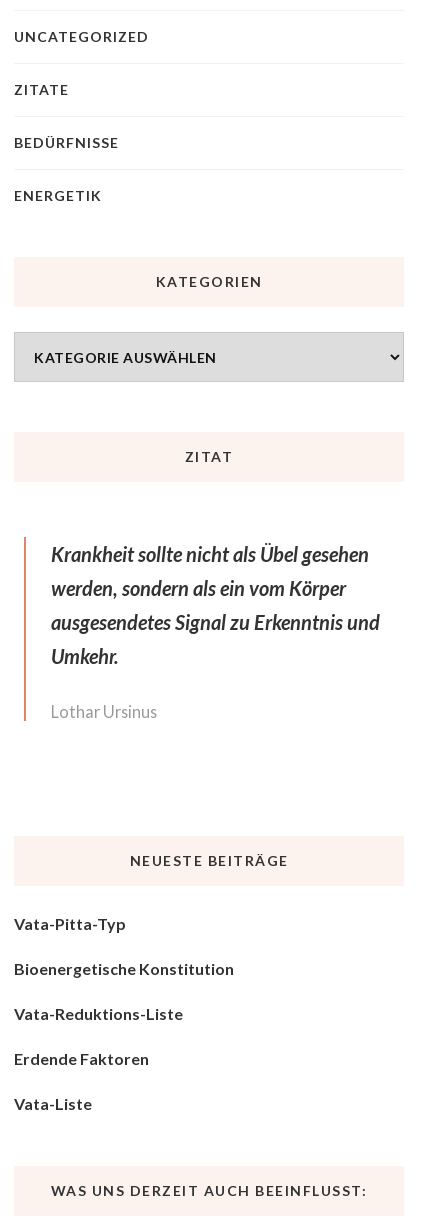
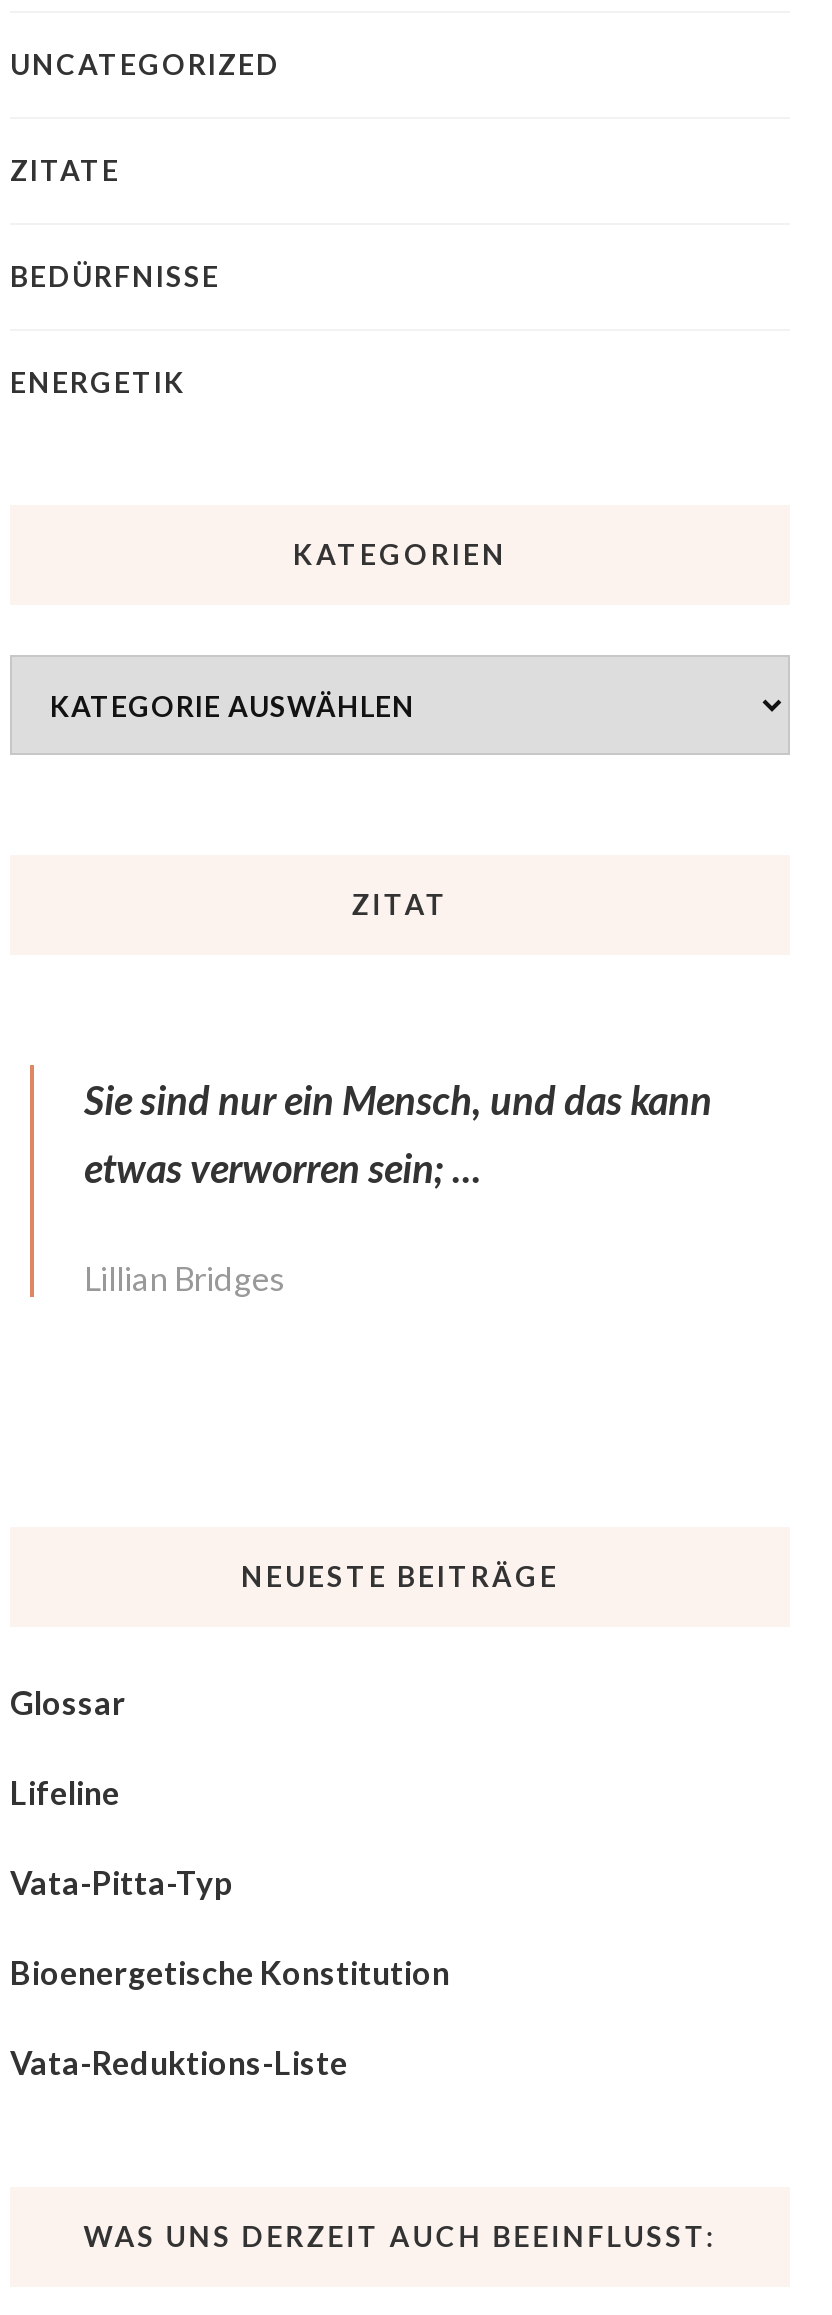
[51,542,380,668] Krankheit sollte nicht als Übel gesehen | werden, sondern als ein vom Körper | ausgesendetes Signal zu Erkenntnis und | Umkehr. -> [84,1075,712,1191] Sie sind nur ein Mensch, und das kann | etwas verworren sein; ...
[51,702,157,721] Lothar Ursinus -> [84,1259,284,1297] Lillian Bridges
none -> [10,1683,126,1811] Glossar | Lifeline
moved [14,914,234,1023] -> [10,1863,450,2081]: Vata-Pitta-Typ | Bioenergetische Konstitution | Vata-Reduktions-Liste
[14,1049,149,1113] Erdende Faktoren | Vata-Liste -> none

